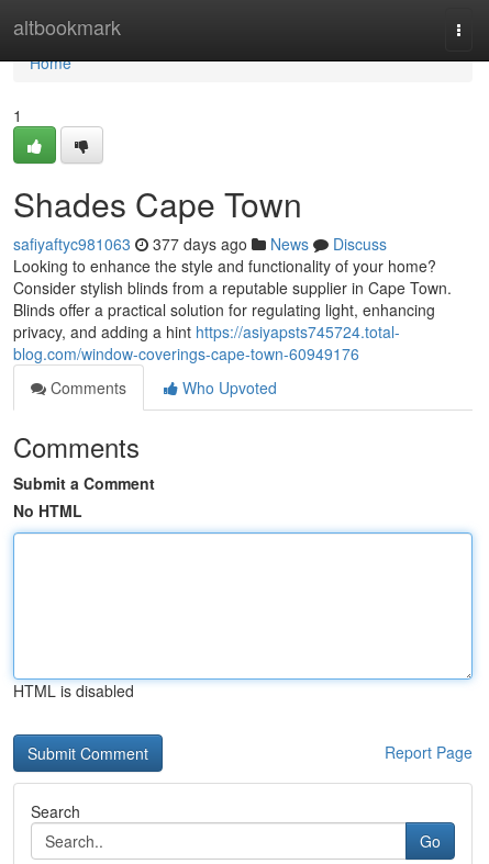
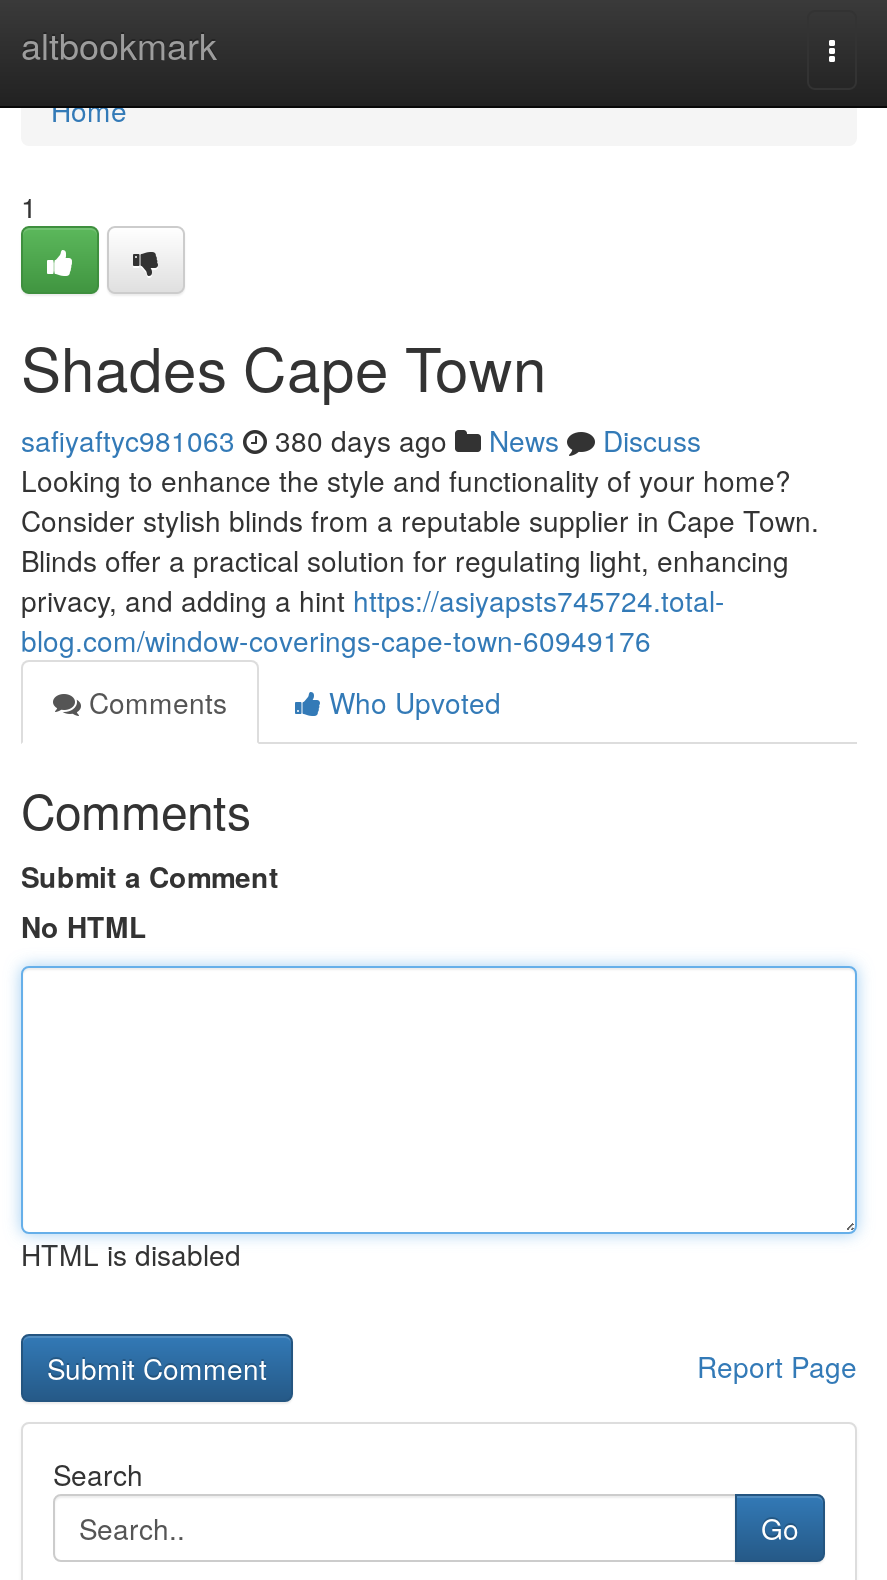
[13,233,387,255] safiyaftyc981063 377 days ago News Discuss -> [21,420,701,460] safiyaftyc981063 380 days ago News Discuss

